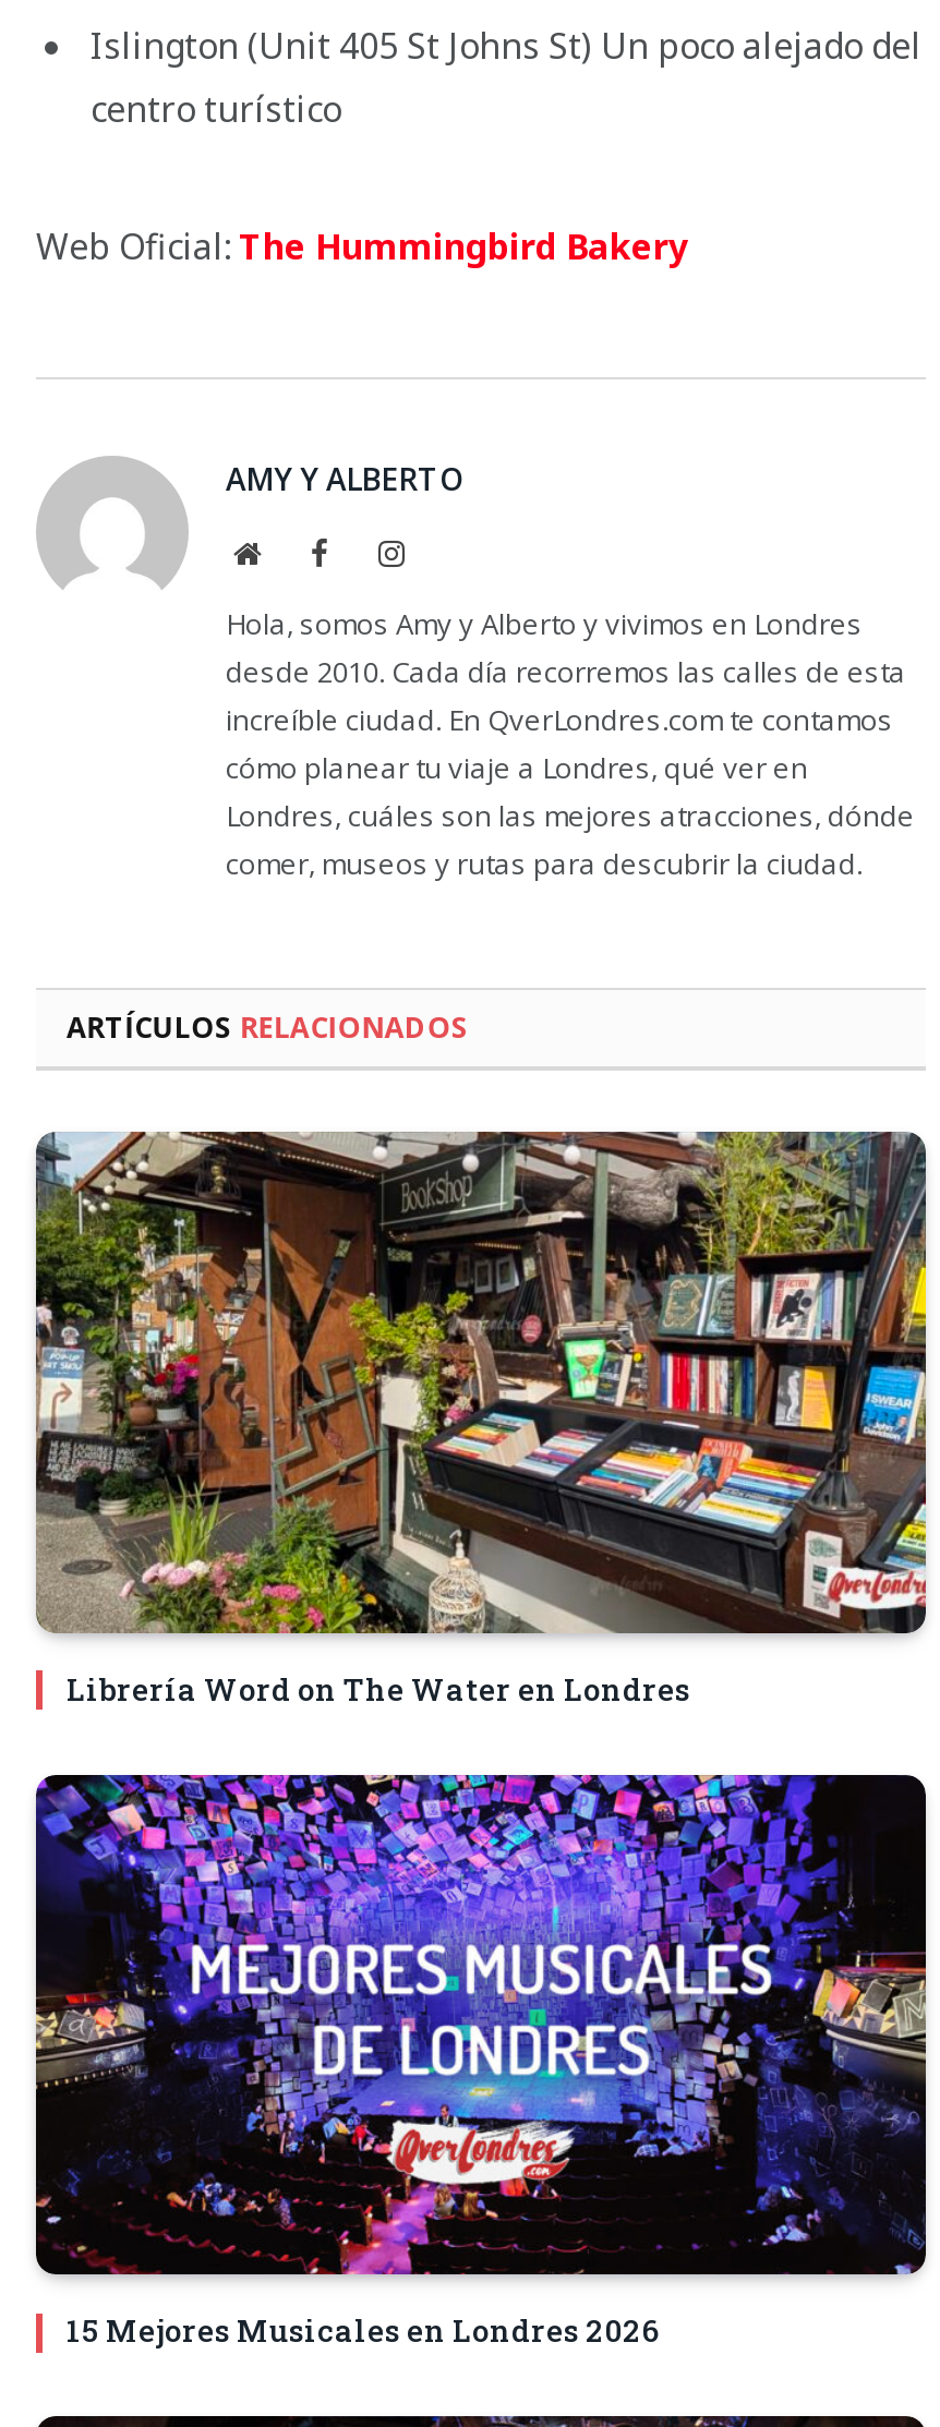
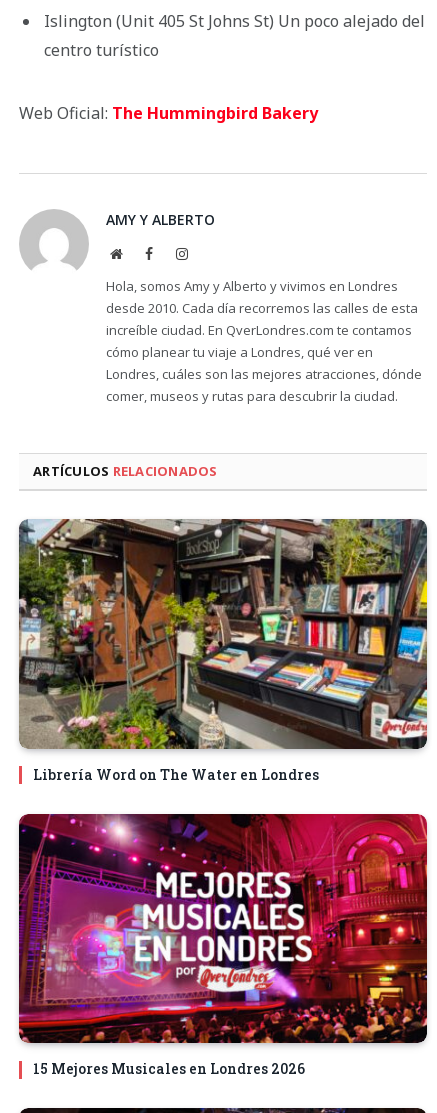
[34,1773,928,2277] [image] -> [18,813,428,1044] [image]

